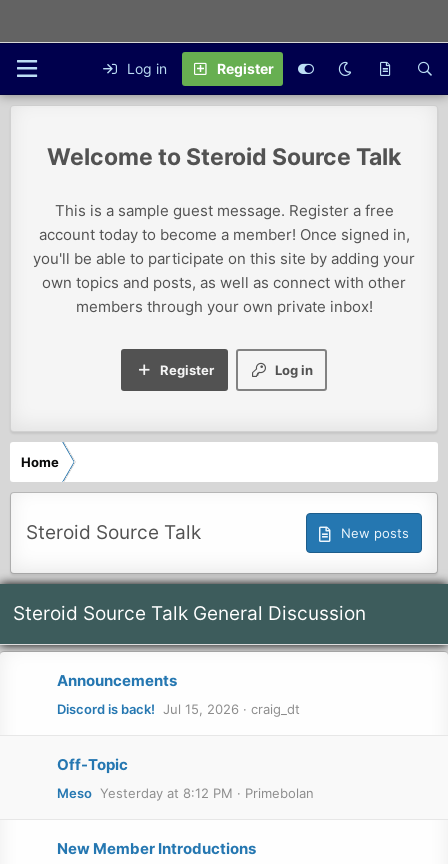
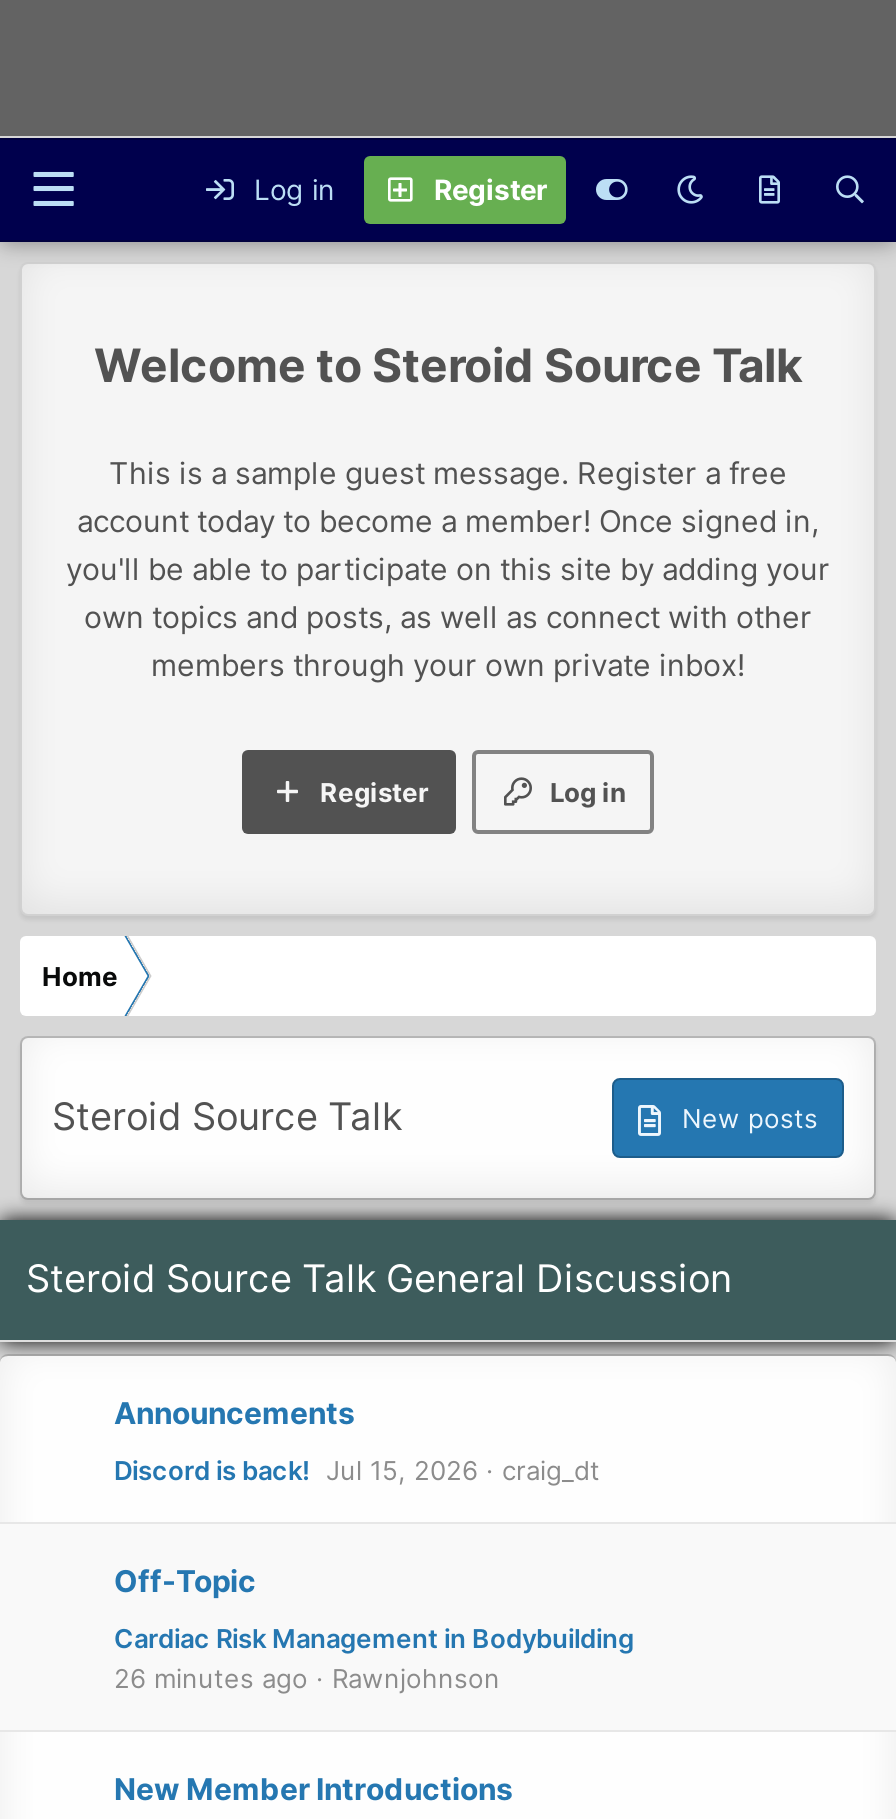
[57,785,314,801] Meso Yesterday at 8:12 PM | Primebolan -> [114,1622,634,1694] Cardiac Risk Management in Bodybuilding | 26 minutes ago | Rawnjohnson

